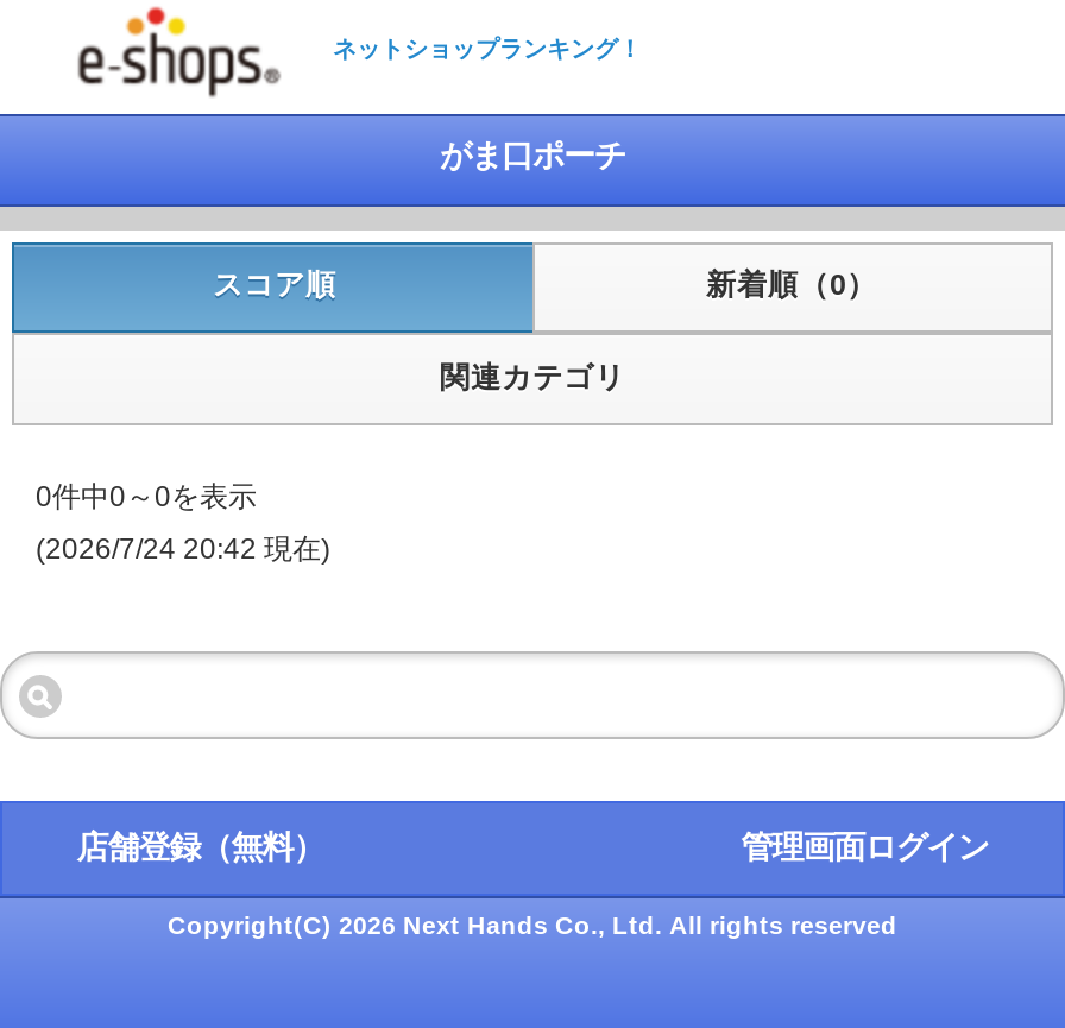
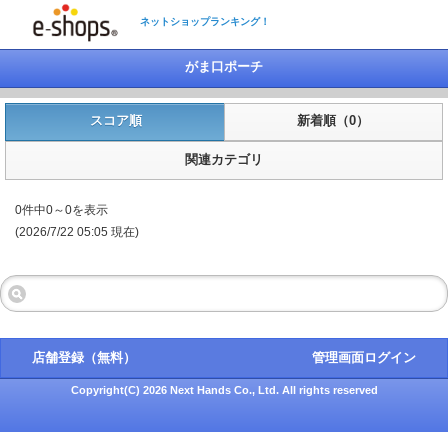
[36,533,330,566] (2026/7/24 20:42 現在) -> [15,225,139,239] (2026/7/22 05:05 現在)

